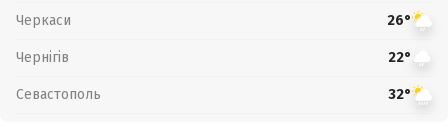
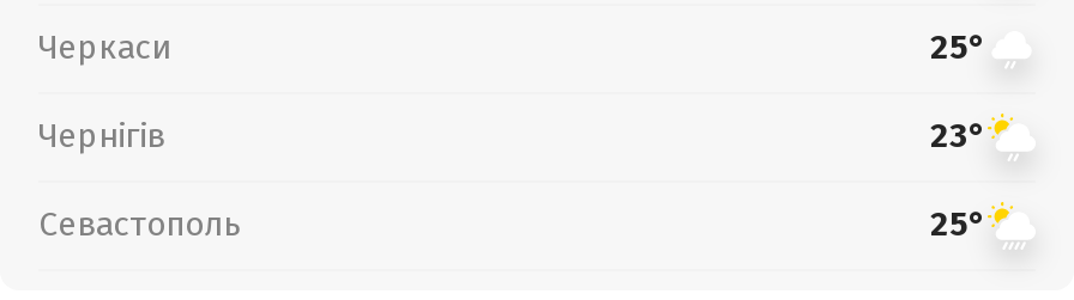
[387,12,412,29] 26° -> [930,27,988,68] 25°
[388,49,412,66] 22° -> [930,116,988,157] 23°
[388,86,412,103] 32° -> [930,204,988,245] 25°

